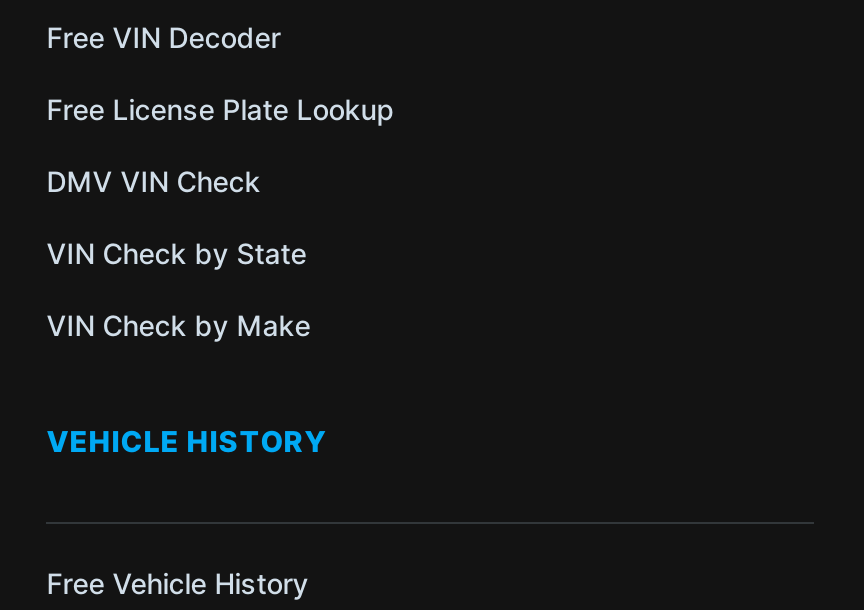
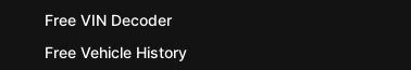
[46,92,394,458] Free License Plate Lookup | DMV VIN Check | VIN Check by State | VIN Check by Make | VEHICLE HISTORY -> none

